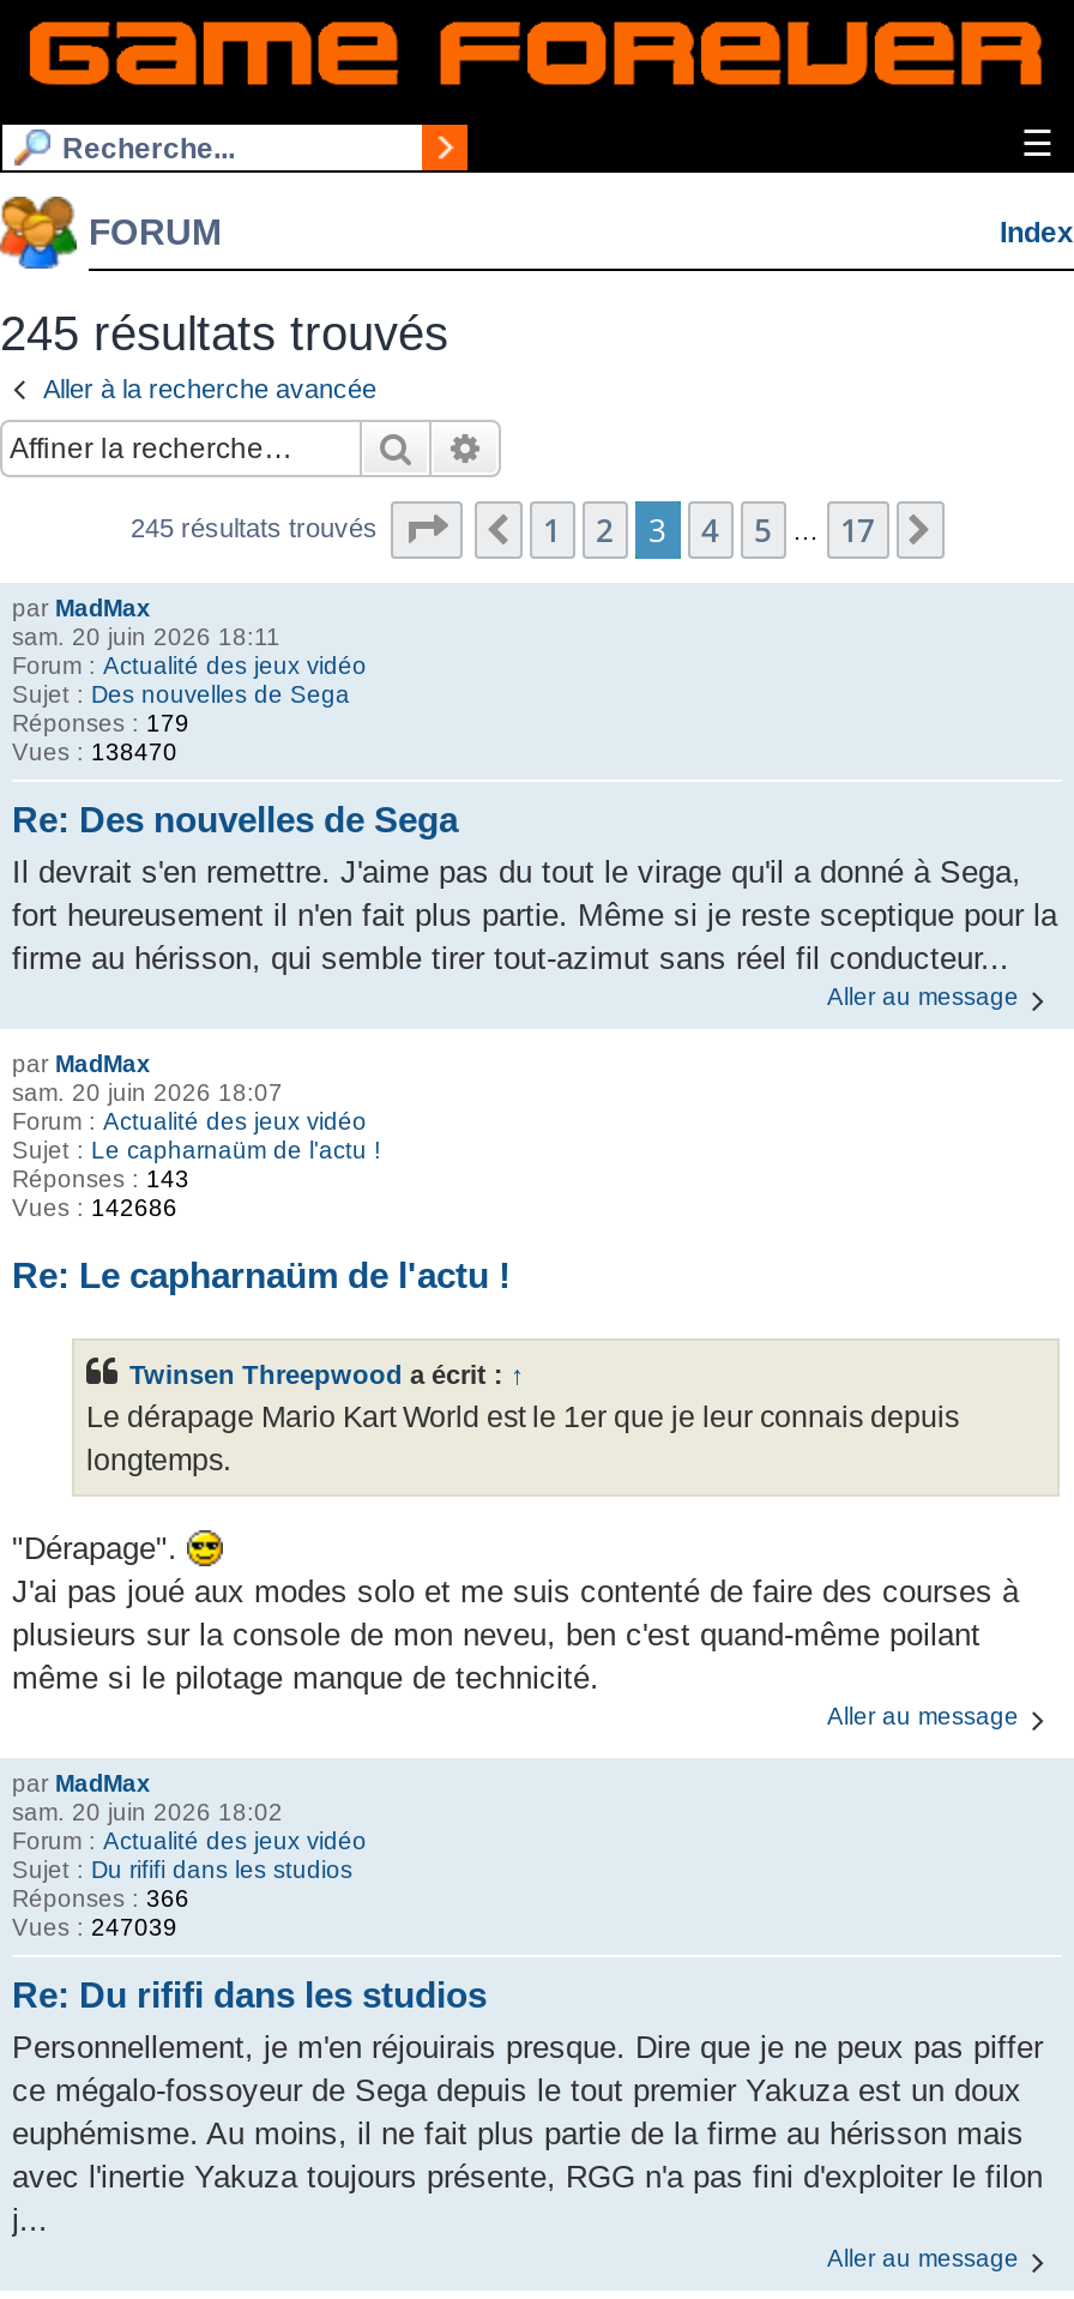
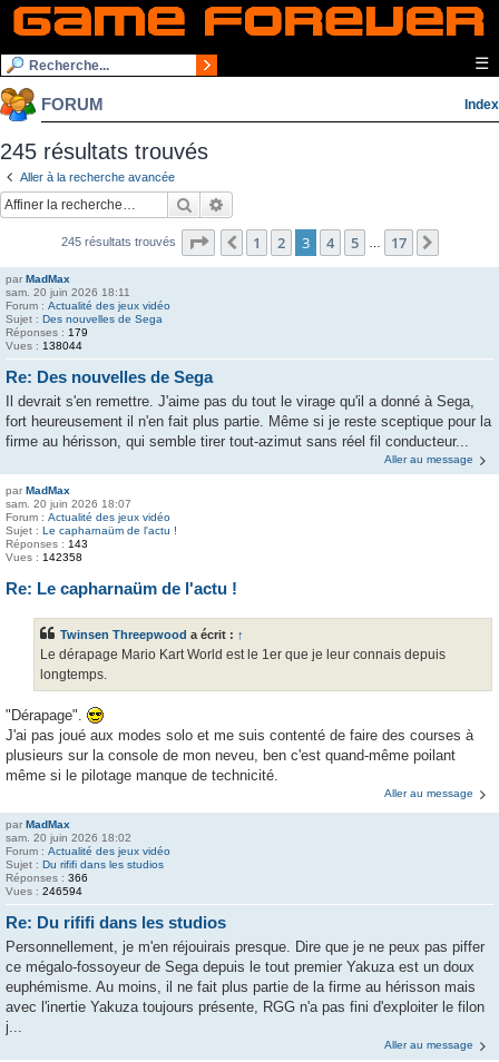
[12,739,177,765] Vues : 138470 -> [6,340,82,352] Vues : 138044
[12,1196,177,1222] Vues : 142686 -> [6,552,82,564] Vues : 142358
[12,1913,177,1940] Vues : 247039 -> [6,885,82,897] Vues : 246594

